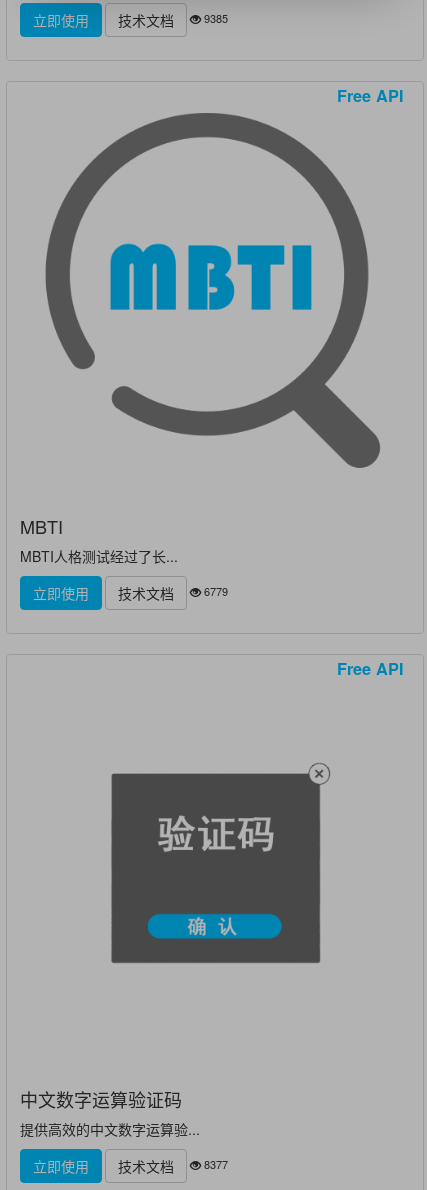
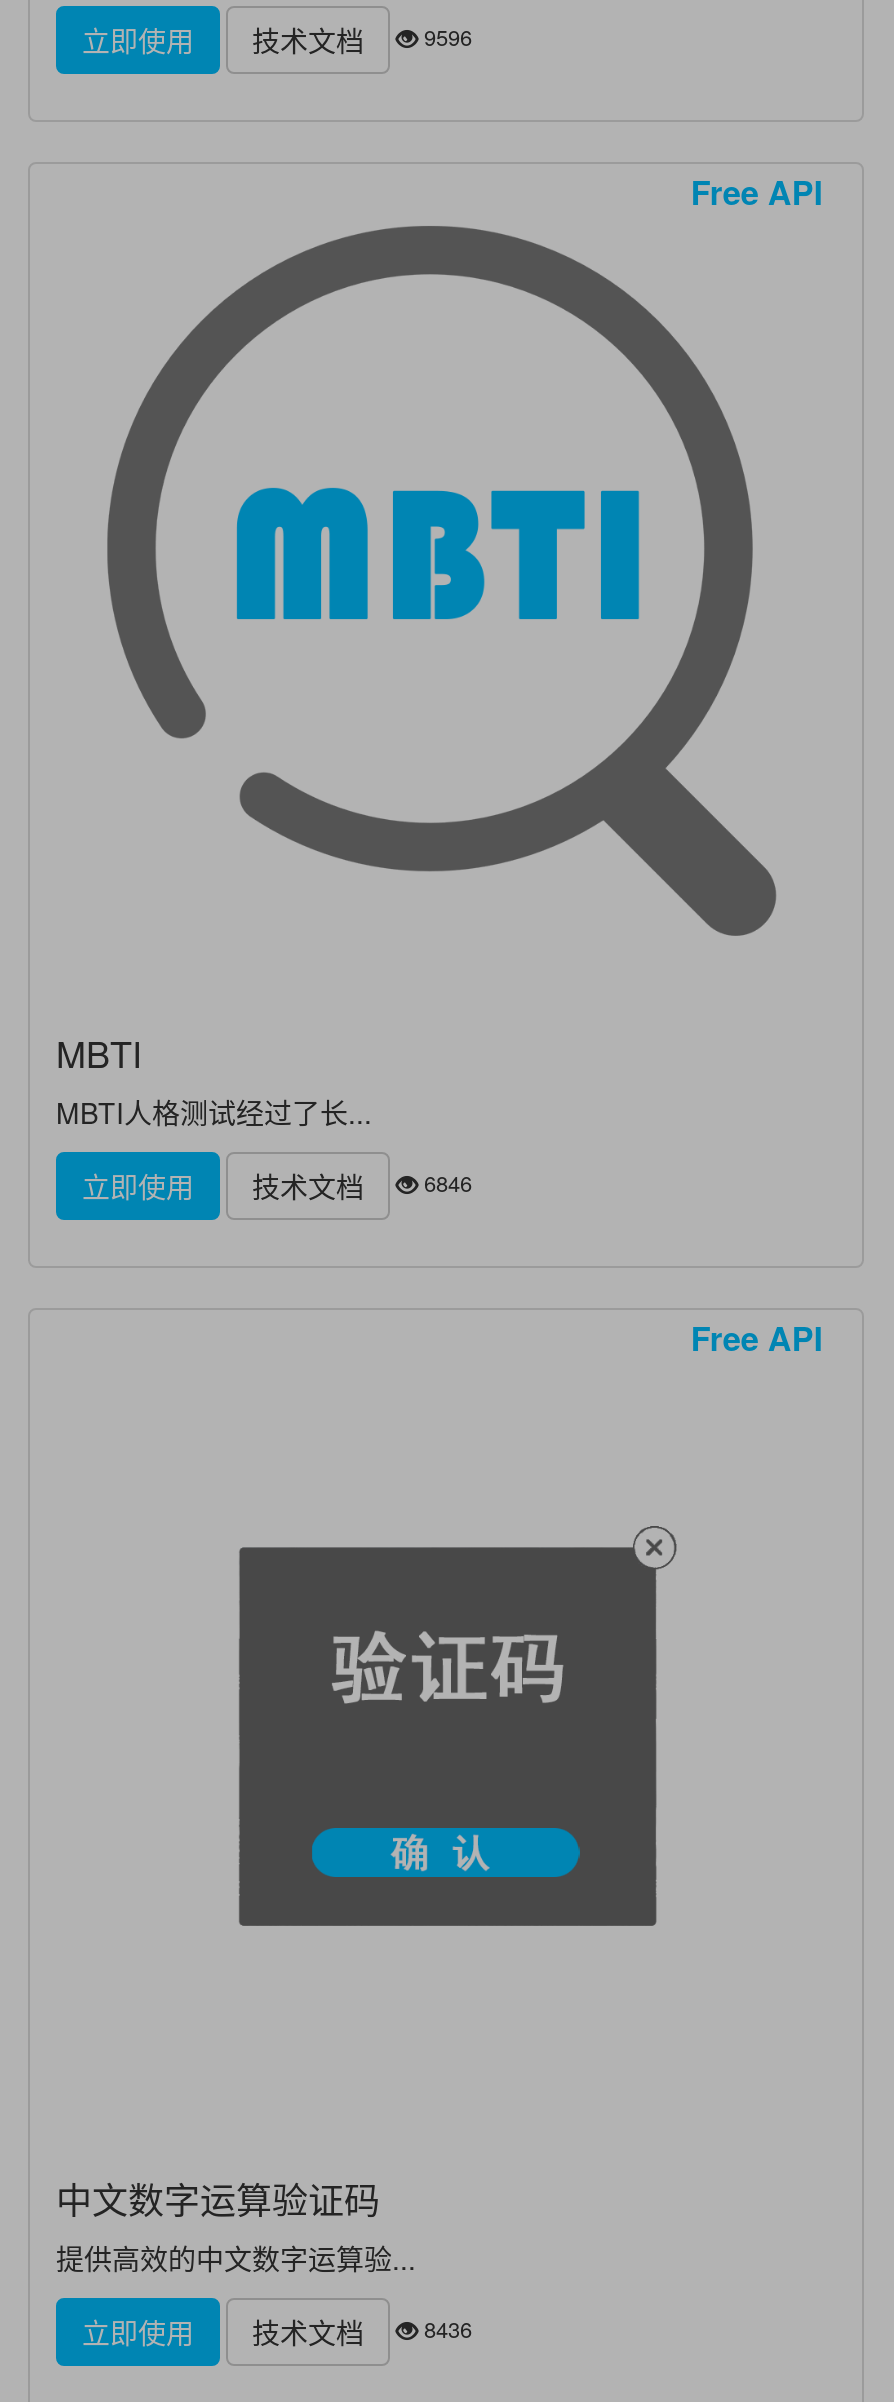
[33,10,228,30] 立即使用 技术文档 9385 -> [82,20,472,60] 立即使用 技术文档 9596
[33,583,228,603] 立即使用 技术文档 6779 -> [82,1166,472,1206] 立即使用 技术文档 6846
[33,1156,228,1176] 立即使用 技术文档 8377 -> [82,2312,472,2352] 立即使用 技术文档 8436

